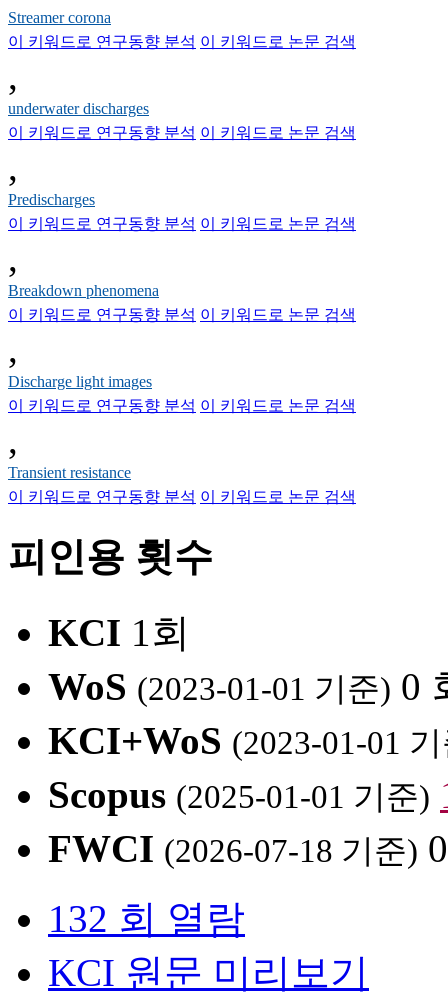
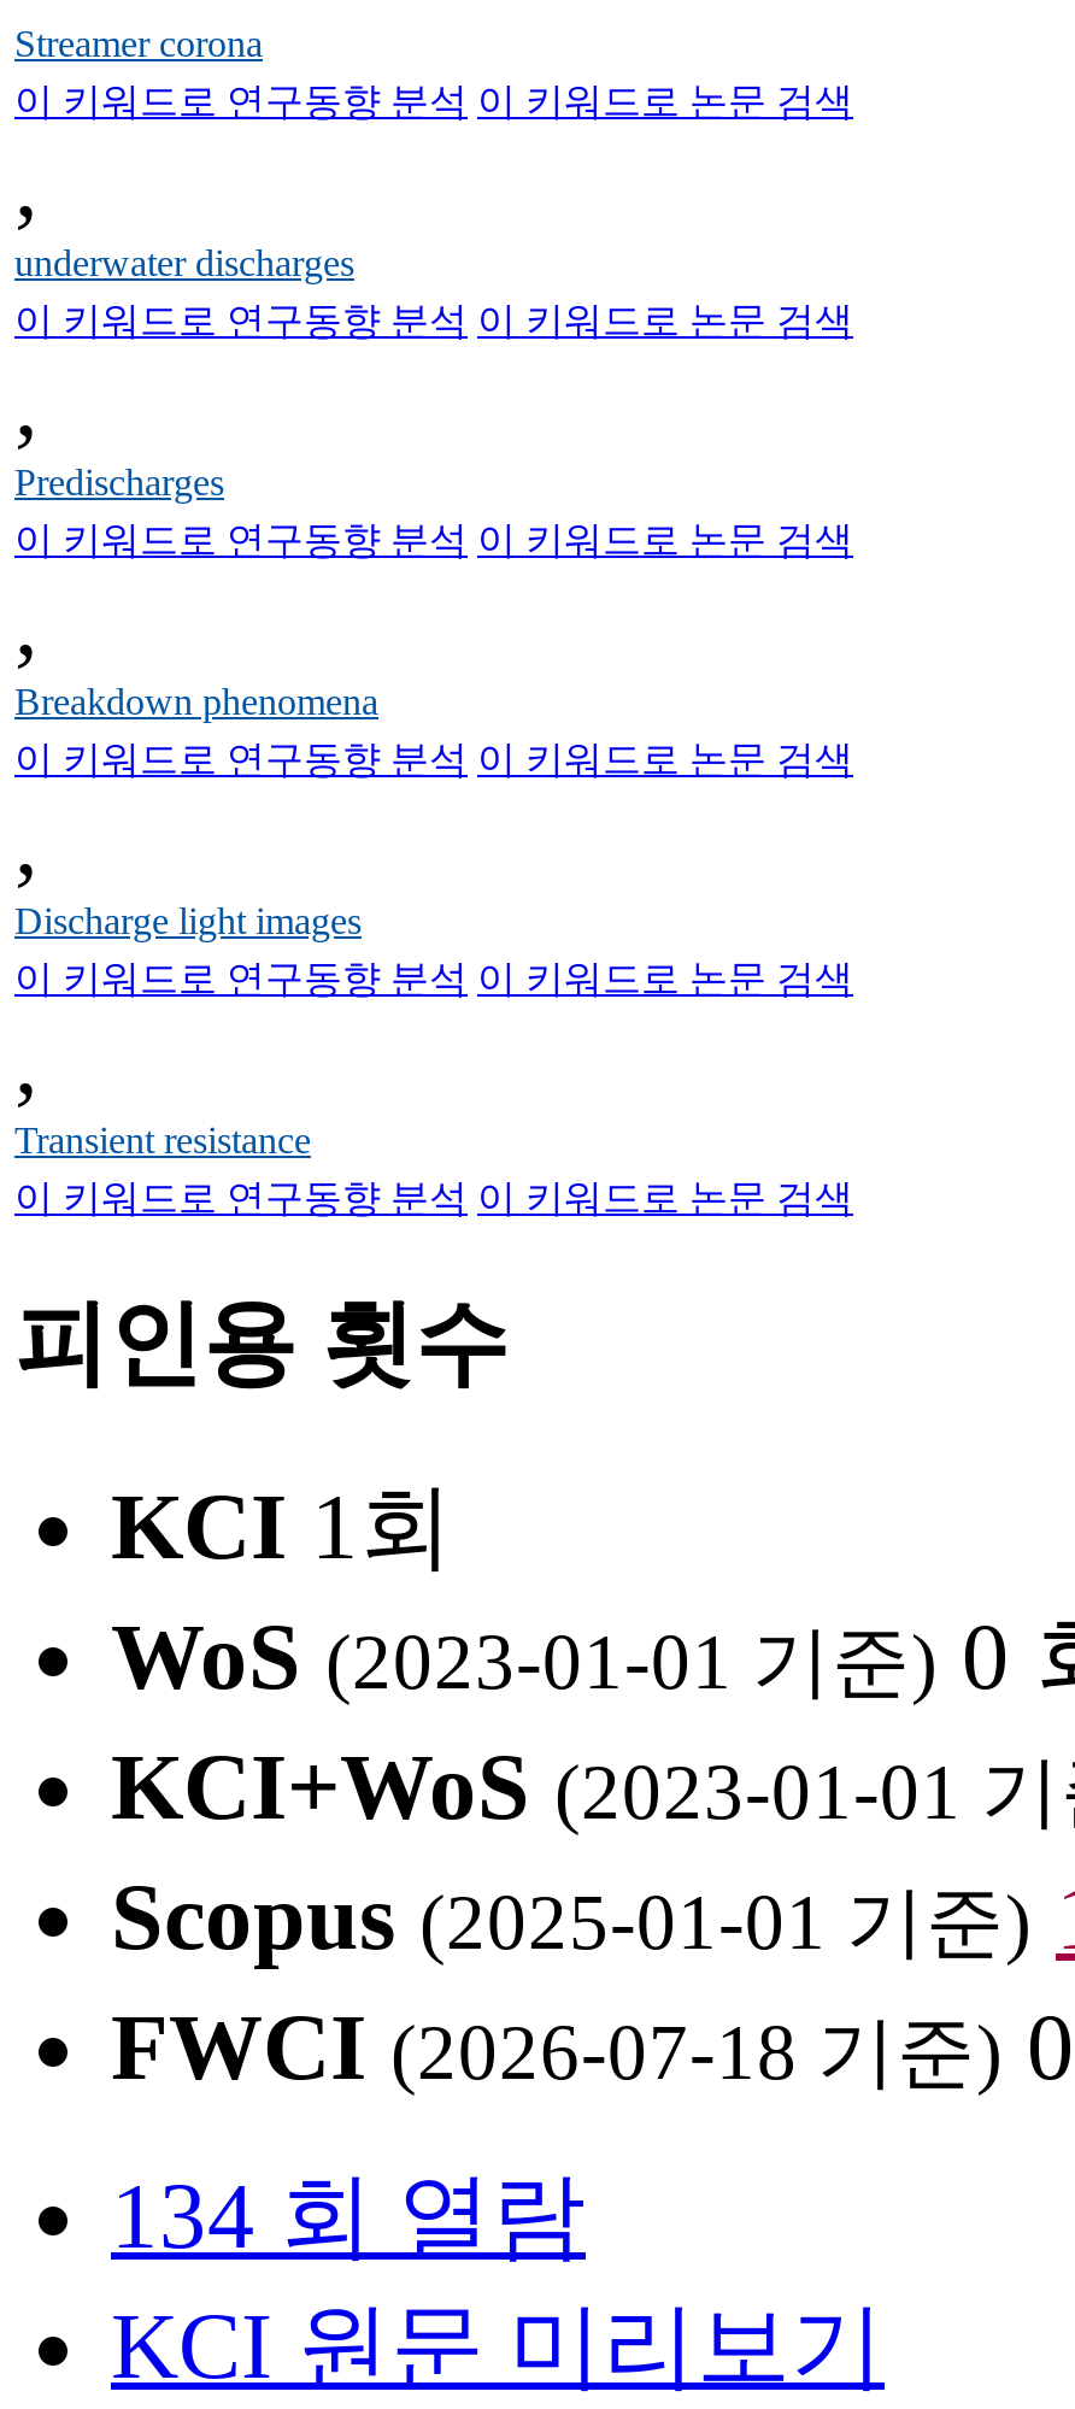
[48,897,245,940] 132 회 열람 -> [111,2162,586,2266] 134 회 열람

